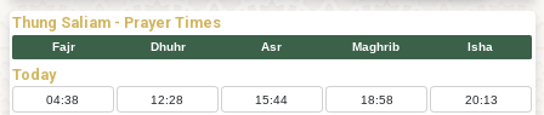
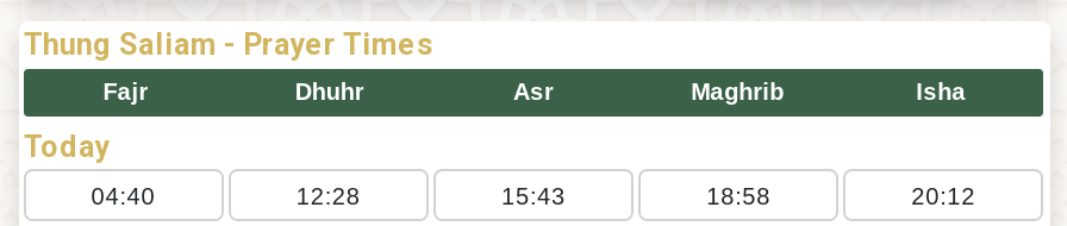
[47,93,79,106] 04:38 -> [91,182,156,208] 04:40
[256,93,288,106] 15:44 -> [501,182,566,208] 15:43
[465,93,497,106] 20:13 -> [911,182,976,208] 20:12

